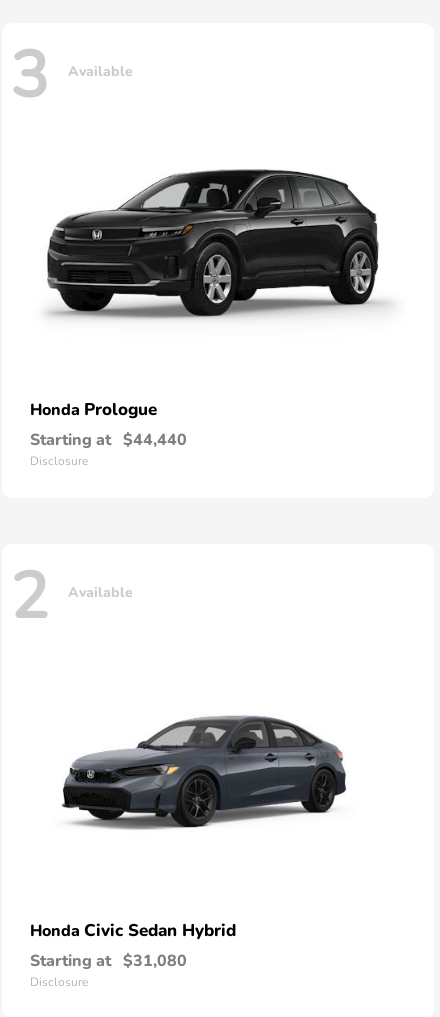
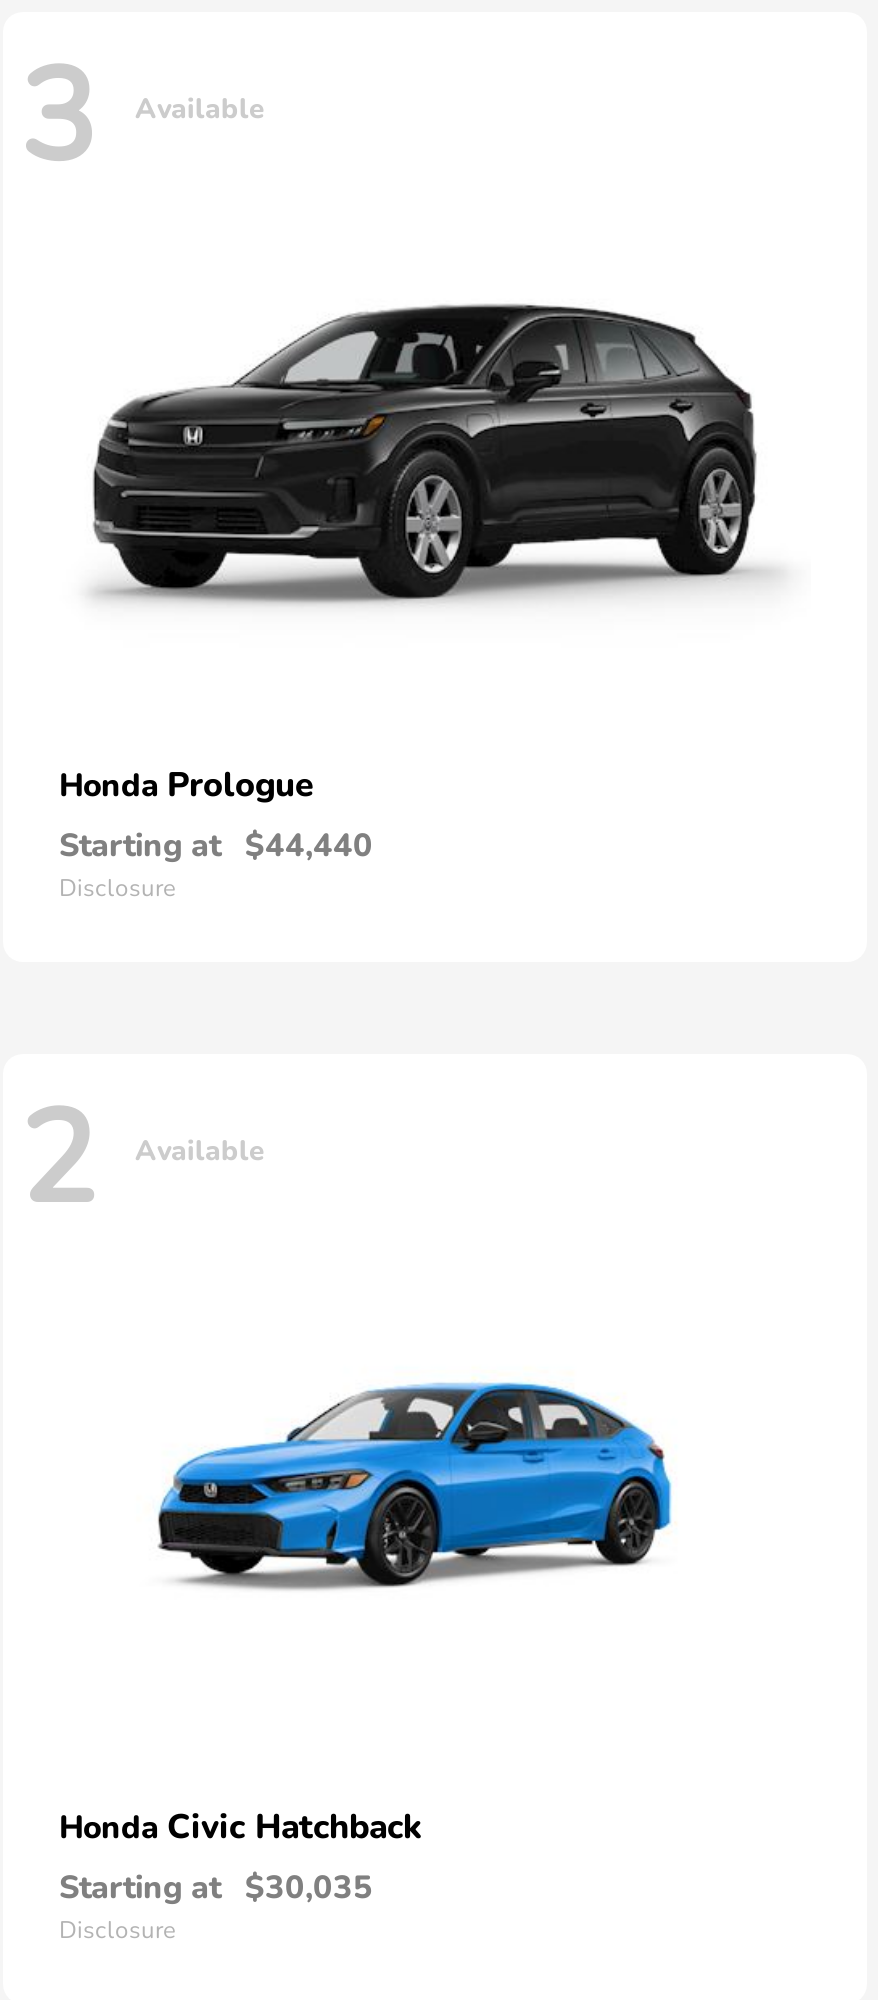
[61,708,347,830] [image] -> [125,1380,691,1624] [image]
[30,919,236,972] Honda Civic Sedan Hybrid | Starting at $31,080 -> [59,1804,421,1910] Honda Civic Hatchback | Starting at $30,035

